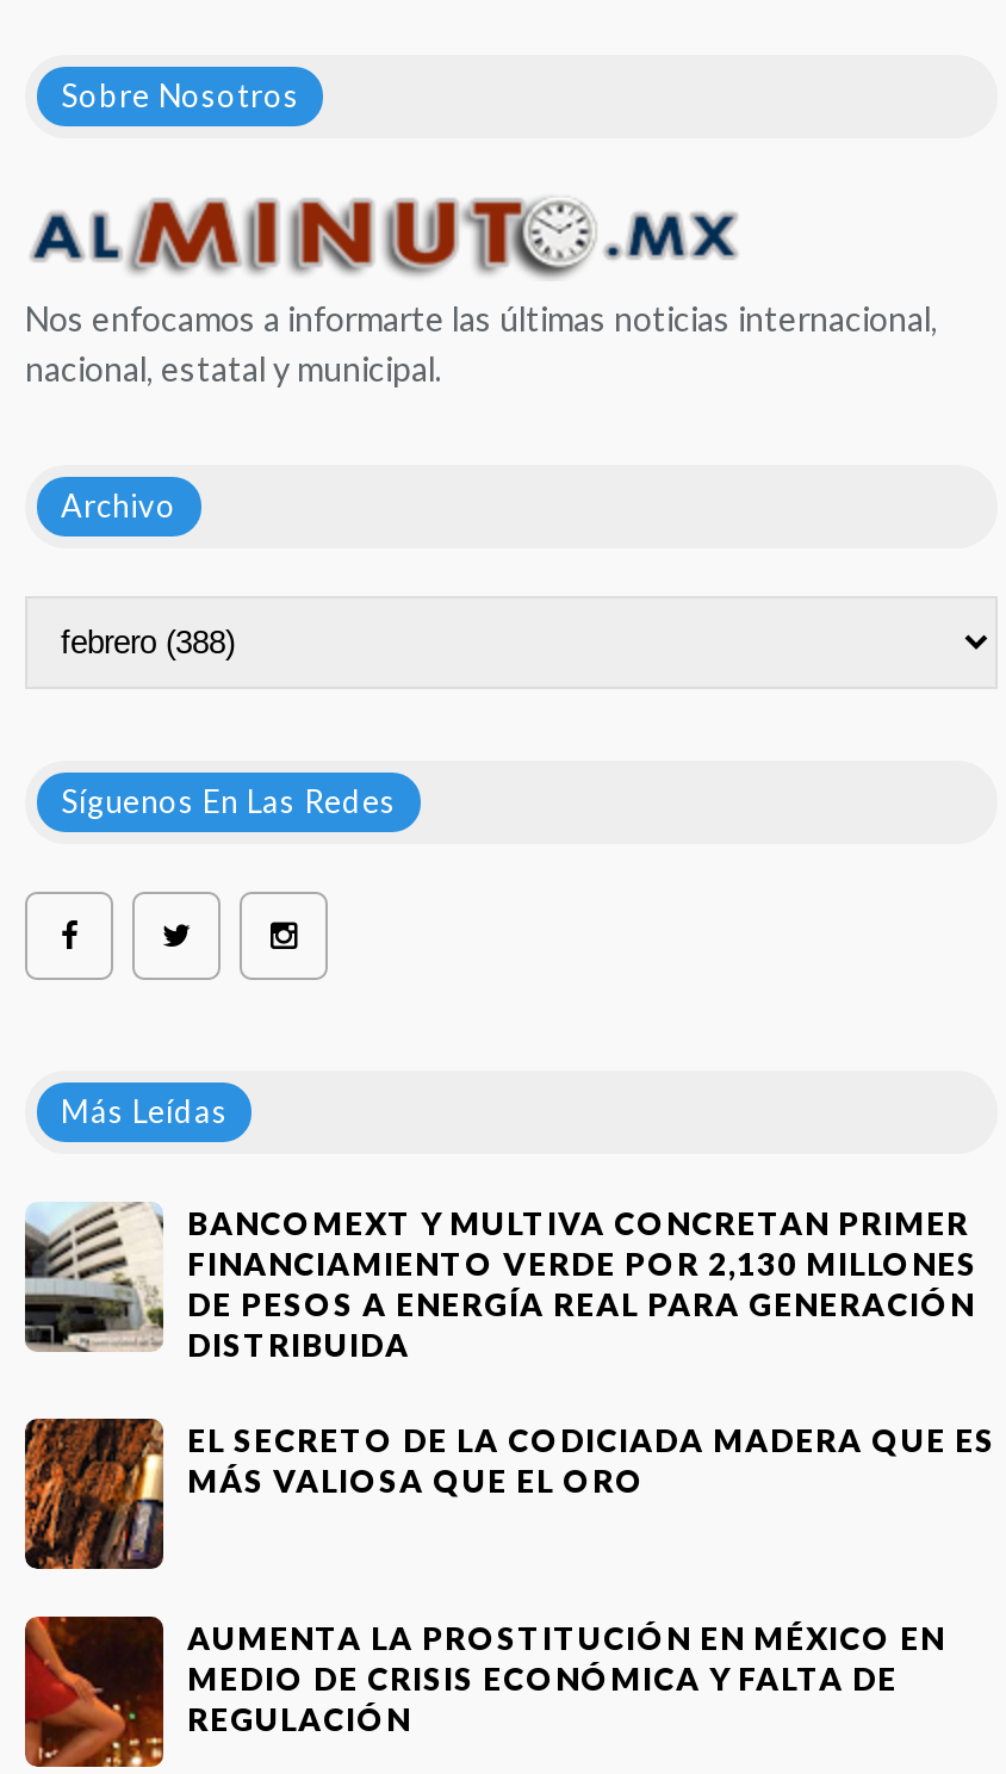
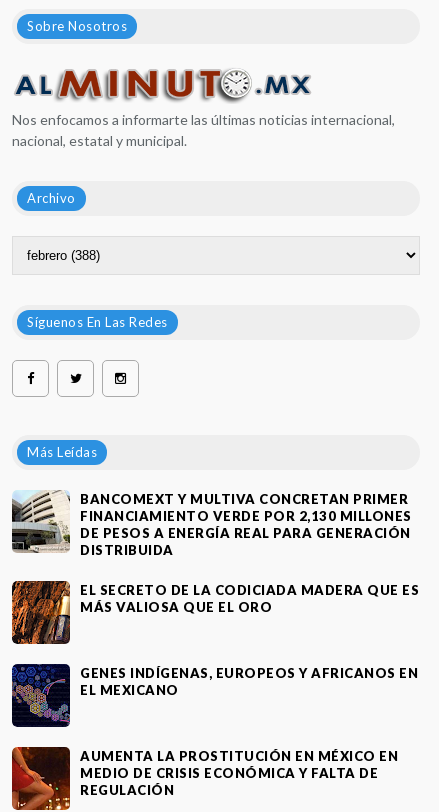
none -> [11,663,418,728] [image] | GENES INDÍGENAS, EUROPEOS Y AFRICANOS EN | EL MEXICANO

